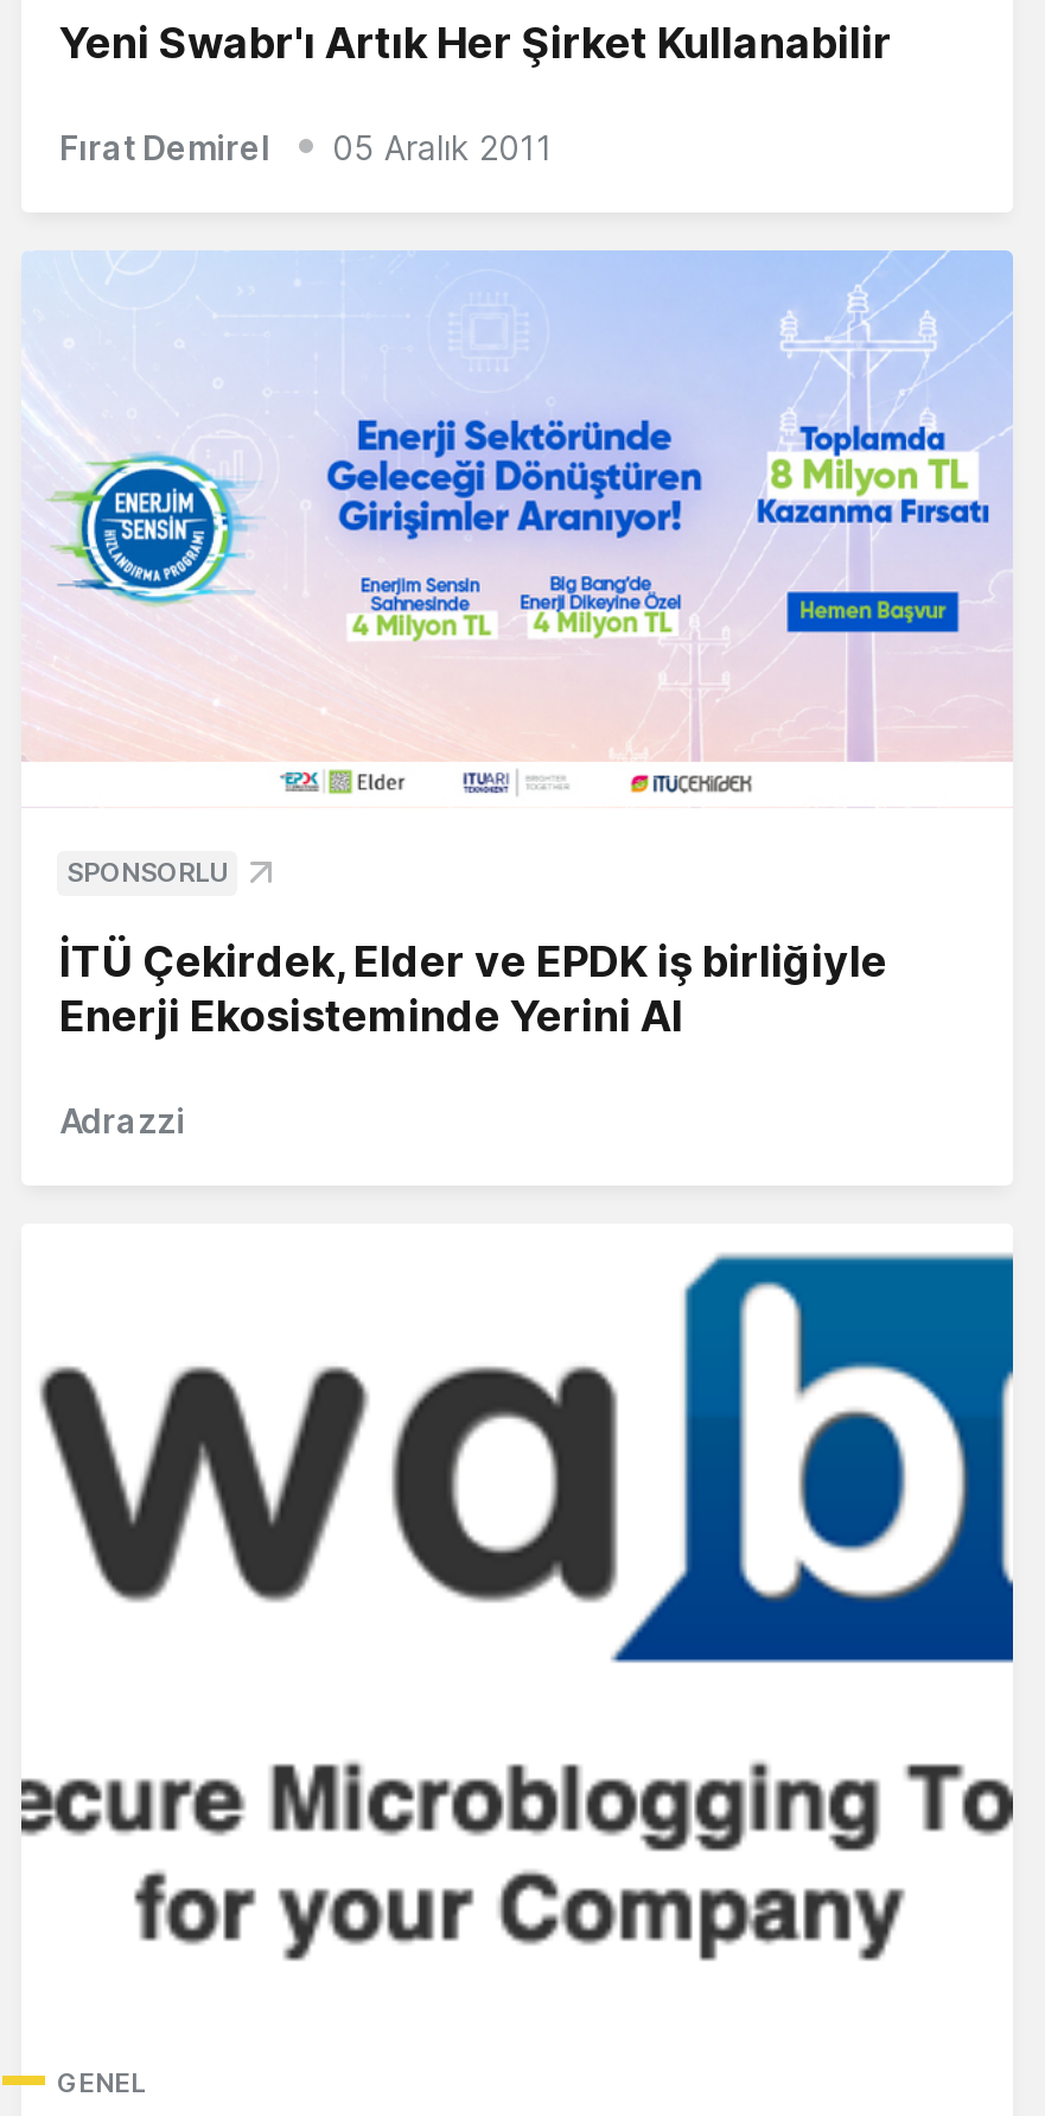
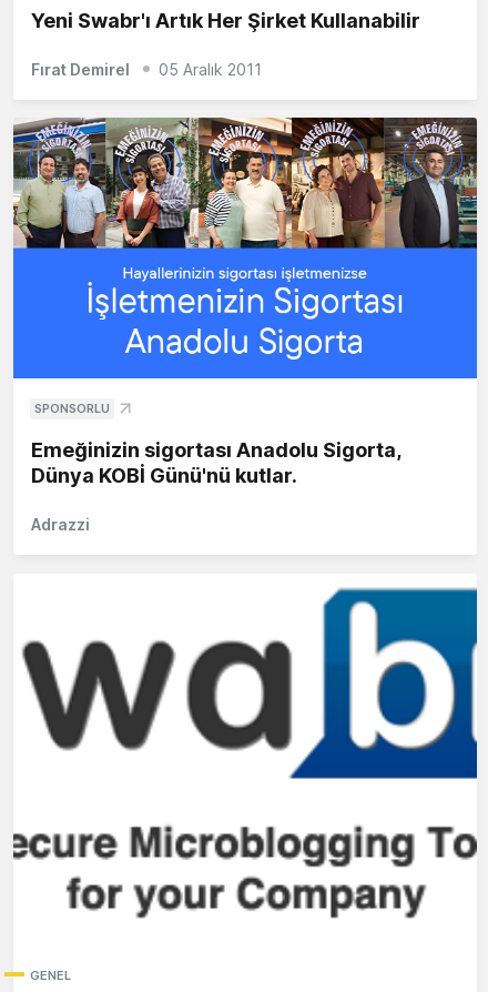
[21,250,1013,808] [image] -> [12,117,478,379] [image]
[59,937,887,1042] İTÜ Çekirdek, Elder ve EPDK iş birliğiyle | Enerji Ekosisteminde Yerini Al -> [31,439,400,487] Emeğinizin sigortası Anadolu Sigorta, | Dünya KOBİ Günü'nü kutlar.

